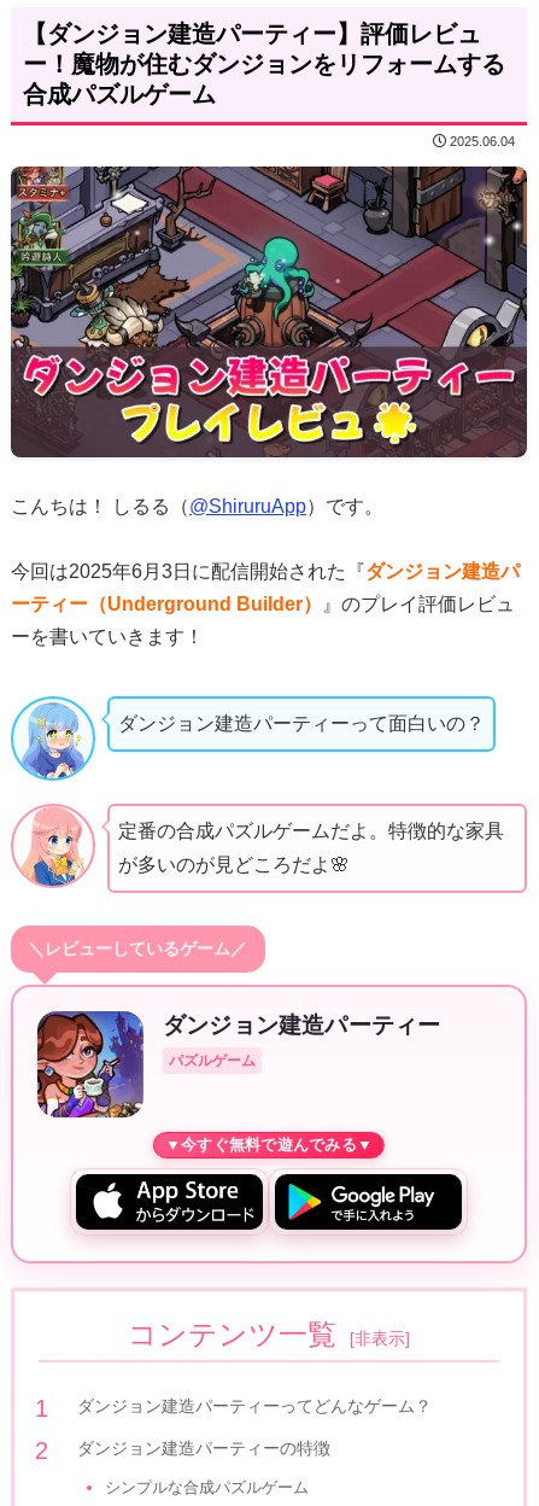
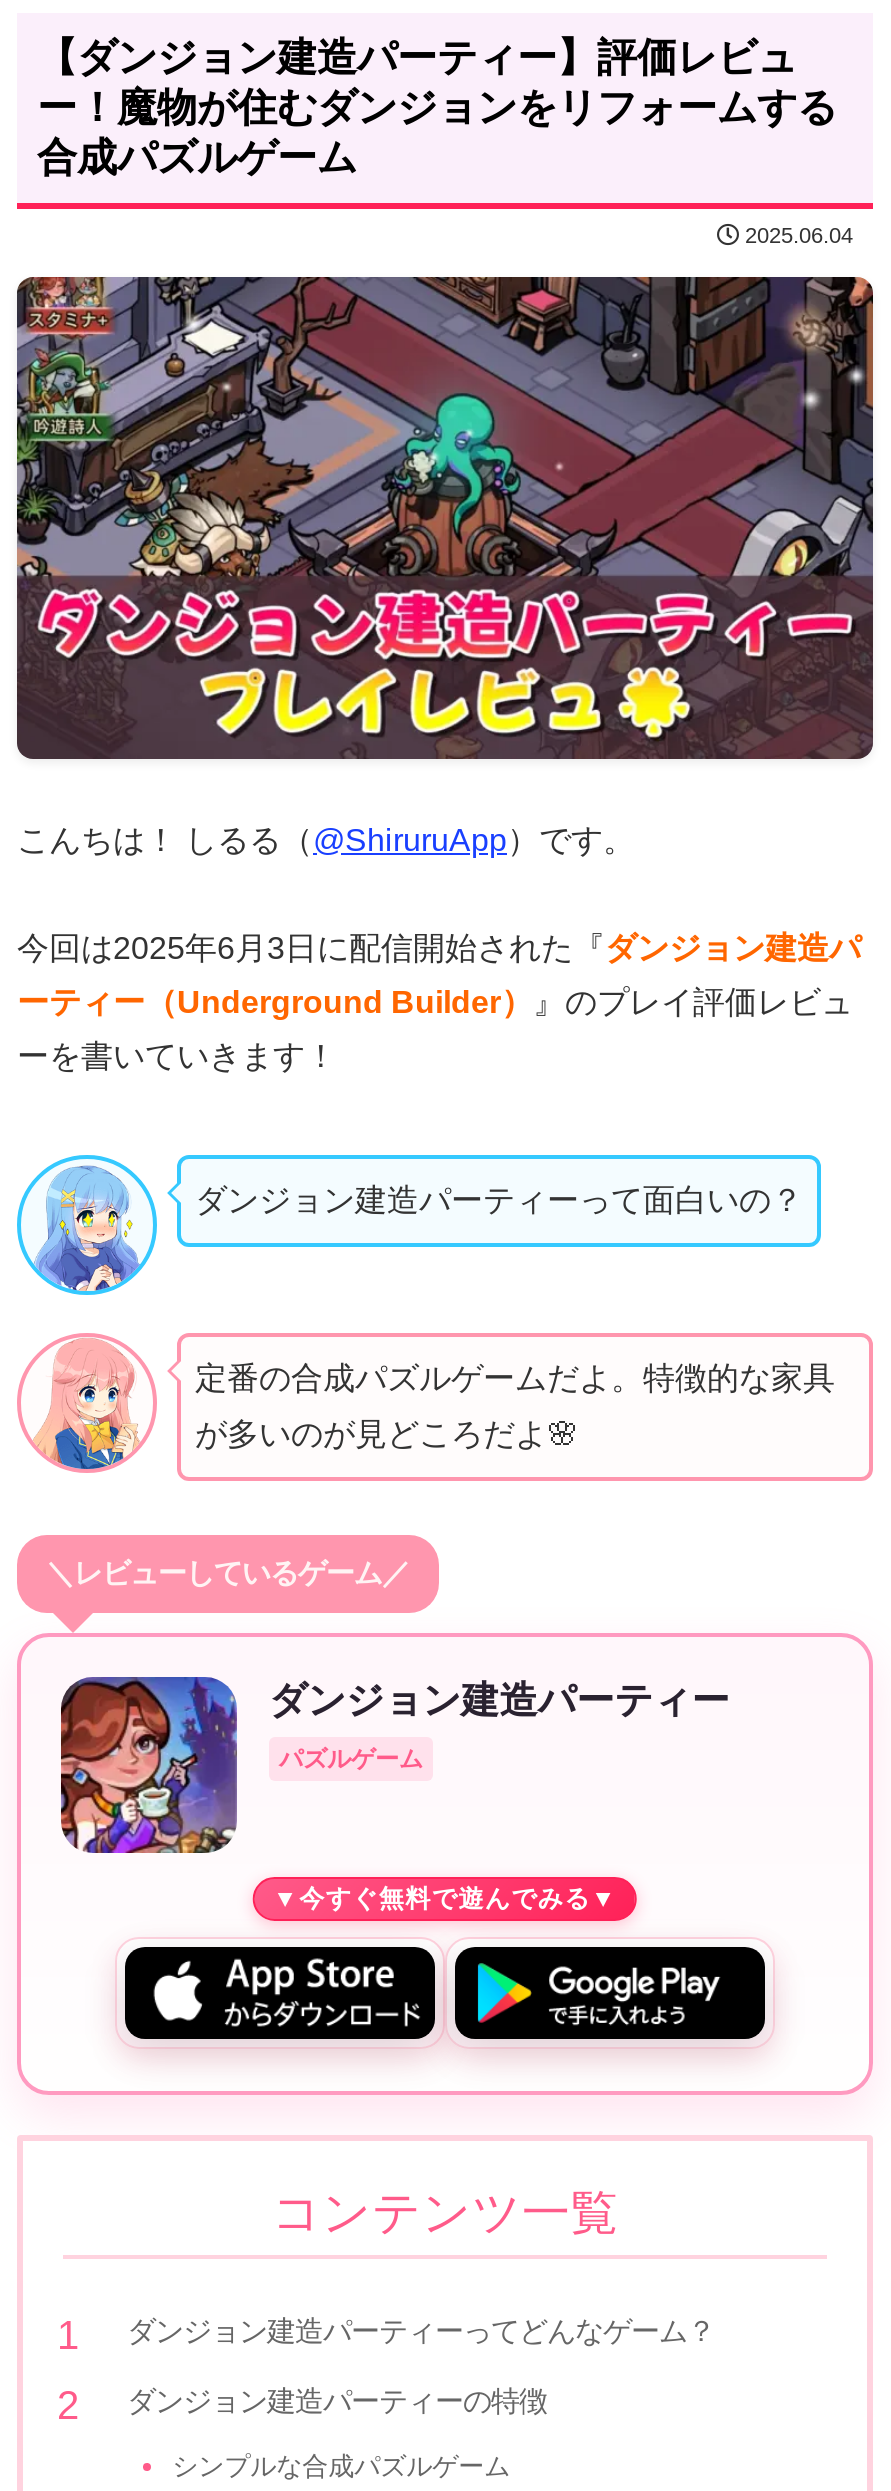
[350,1329,410,1348] [非表示] -> none

